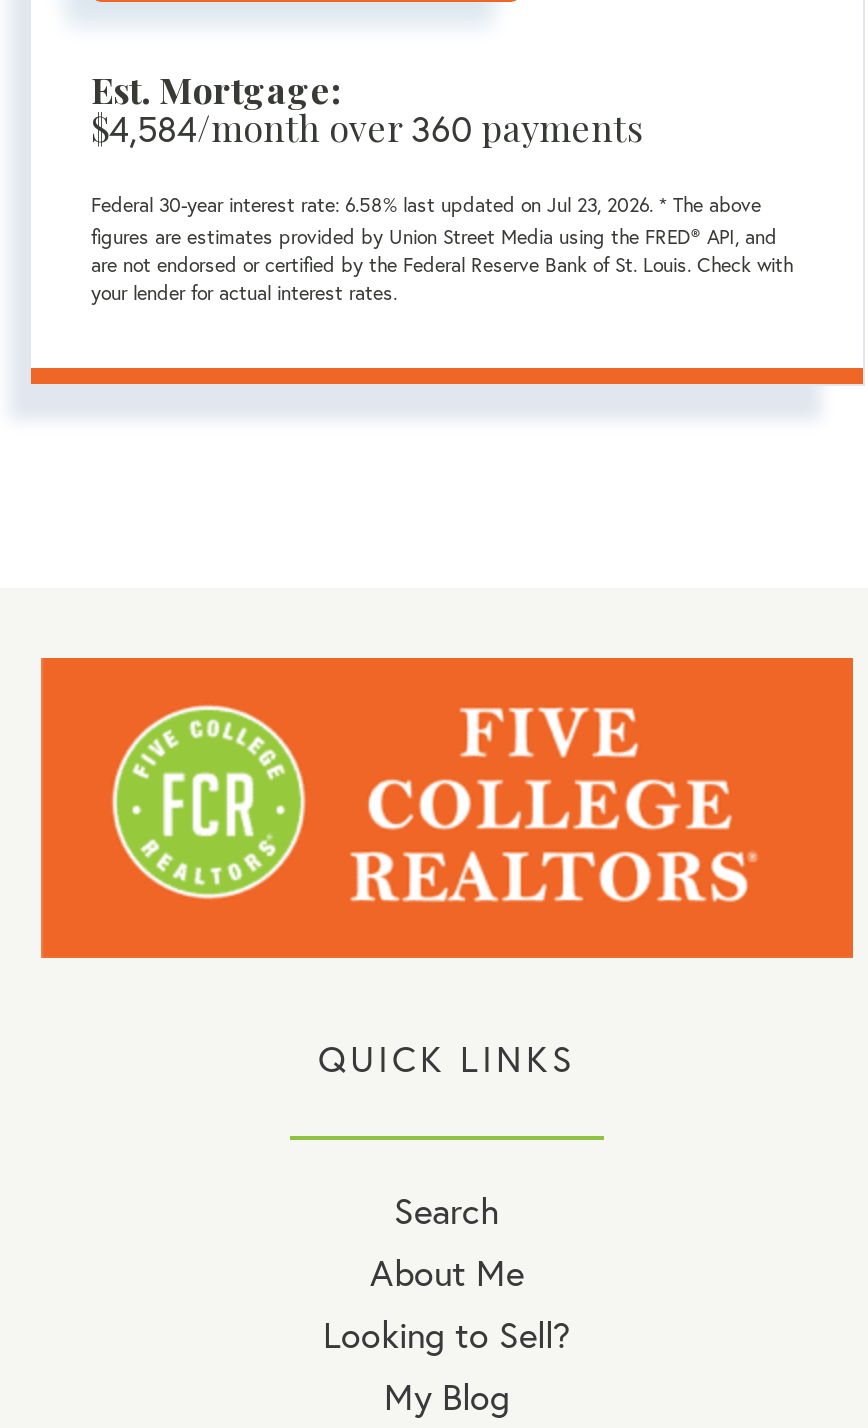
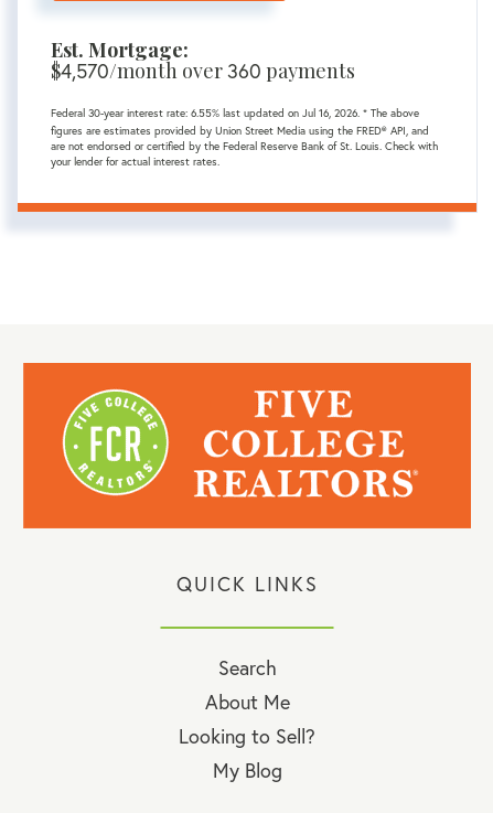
[91,103,643,151] $4,584/month over 360 payments -> [51,57,355,84] $4,570/month over 360 payments
[91,191,761,217] Federal 30-year interest rate: 6.58% last updated on Jul 23, 2026. * The above -> [51,106,419,120] Federal 30-year interest rate: 6.55% last updated on Jul 16, 2026. * The above

